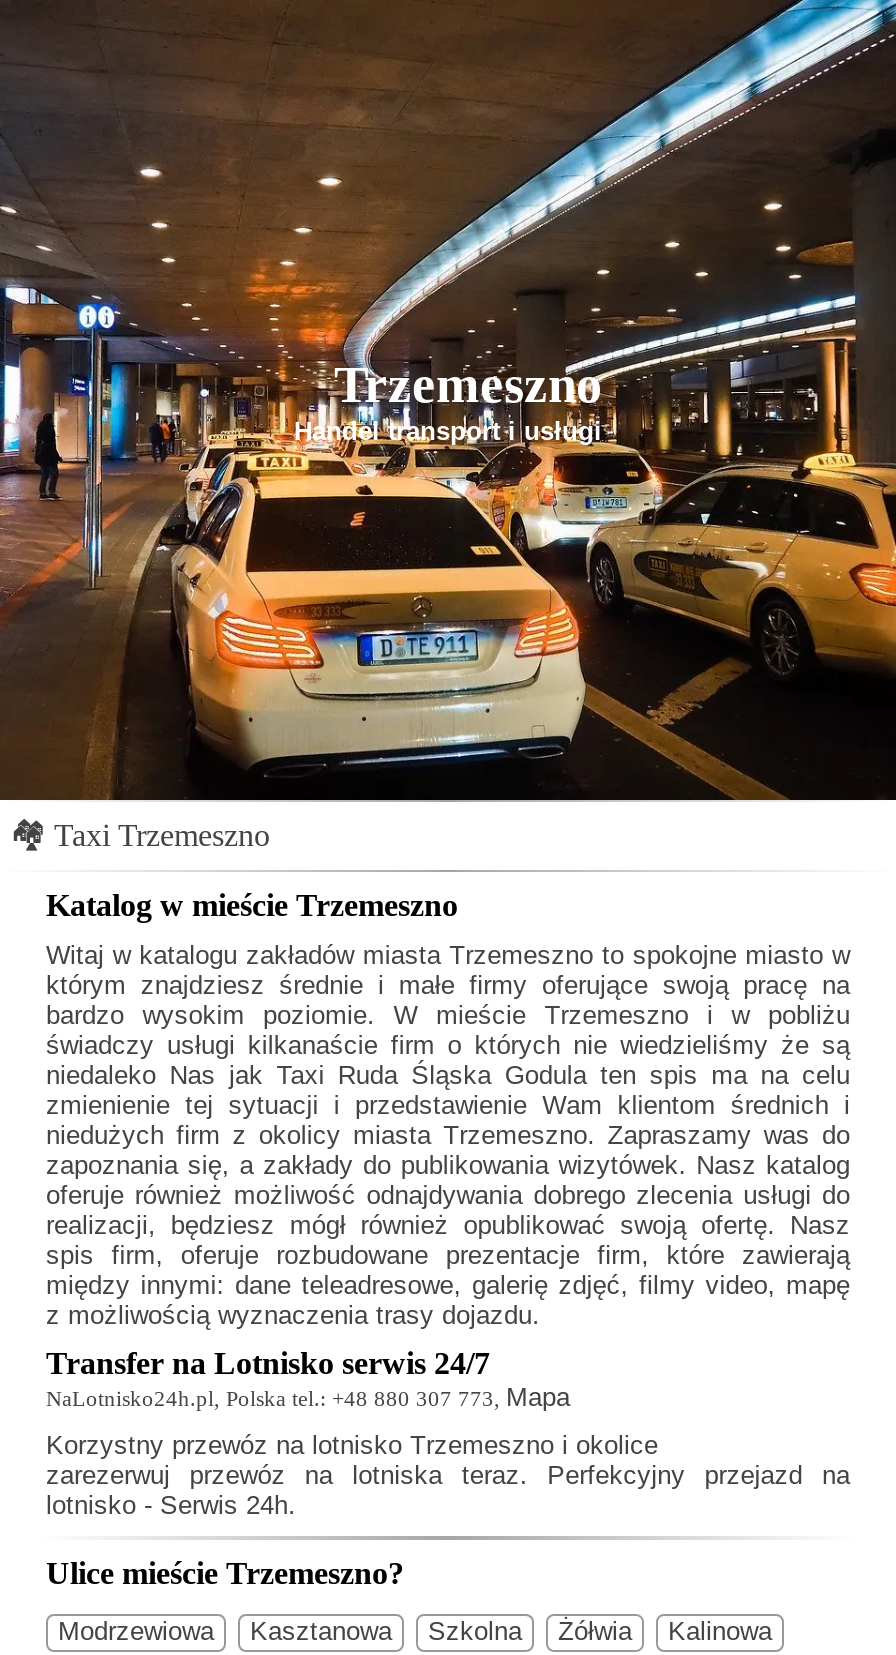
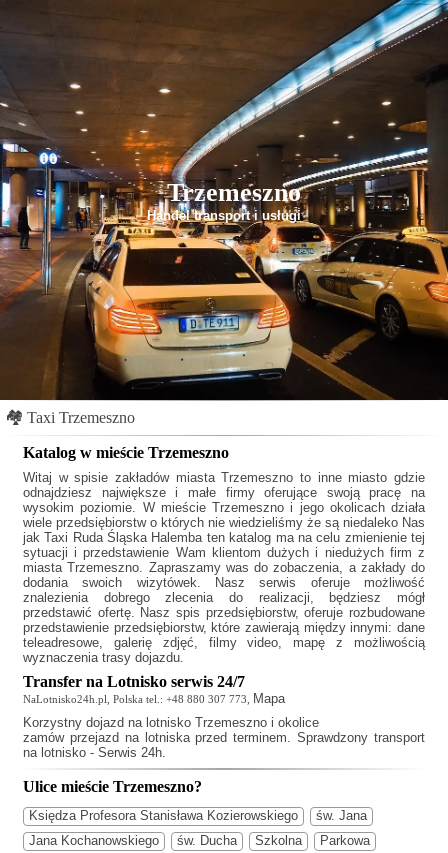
[46,941,850,1331] Witaj w katalogu zakładów miasta Trzemeszno to spokojne miasto w | którym znajdziesz średnie i małe firmy oferujące swoją pracę na | bardzo wysokim poziomie. W mieście Trzemeszno i w pobliżu | świadczy usługi kilkanaście firm o których nie wiedzieliśmy że są | niedaleko Nas jak Taxi Ruda Śląska Godula ten spis ma na celu | zmienienie tej sytuacji i przedstawienie Wam klientom średnich i | niedużych firm z okolicy miasta Trzemeszno. Zapraszamy was do | zapoznania się, a zakłady do publikowania wizytówek. Nasz katalog | oferuje również możliwość odnajdywania dobrego zlecenia usługi do | realizacji, będziesz mógł również opublikować swoją ofertę. Nasz | spis firm, oferuje rozbudowane prezentacje firm, które zawierają | między innymi: dane teleadresowe, galerię zdjęć, filmy video, mapę | z możliwością wyznaczenia trasy dojazdu. -> [23,470,425,665] Witaj w spisie zakładów miasta Trzemeszno to inne miasto gdzie | odnajdziesz największe i małe firmy oferujące swoją pracę na | wysokim poziomie. W mieście Trzemeszno i jego okolicach działa | wiele przedsiębiorstw o których nie wiedzieliśmy że są niedaleko Nas | jak Taxi Ruda Śląska Halemba ten katalog ma na celu zmienienie tej | sytuacji i przedstawienie Wam klientom dużych i niedużych firm z | miasta Trzemeszno. Zapraszamy was do zobaczenia, a zakłady do | dodania swoich wizytówek. Nasz serwis oferuje możliwość | znalezienia dobrego zlecenia do realizacji, będziesz mógł | przedstawić ofertę. Nasz spis przedsiębiorstw, oferuje rozbudowane | przedstawienie przedsiębiorstw, które zawierają między innymi: dane | teleadresowe, galerię zdjęć, filmy video, mapę z możliwością | wyznaczenia trasy dojazdu.
[46,1429,850,1519] Korzystny przewóz na lotnisko Trzemeszno i okolice | zarezerwuj przewóz na lotniska teraz. Perfekcyjny przejazd na | lotnisko - Serwis 24h. -> [23,715,425,760] Korzystny dojazd na lotnisko Trzemeszno i okolice | zamów przejazd na lotniska przed terminem. Sprawdzony transport | na lotnisko - Serwis 24h.
[58,1616,392,1646] Modrzewiowa | Kasztanowa -> [29,808,367,848] Księdza Profesora Stanisława Kozierowskiego | św. Jana | Jana Kochanowskiego | św. Ducha
[558,1616,772,1646] Żółwia | Kalinowa -> [320,833,370,848] Parkowa

